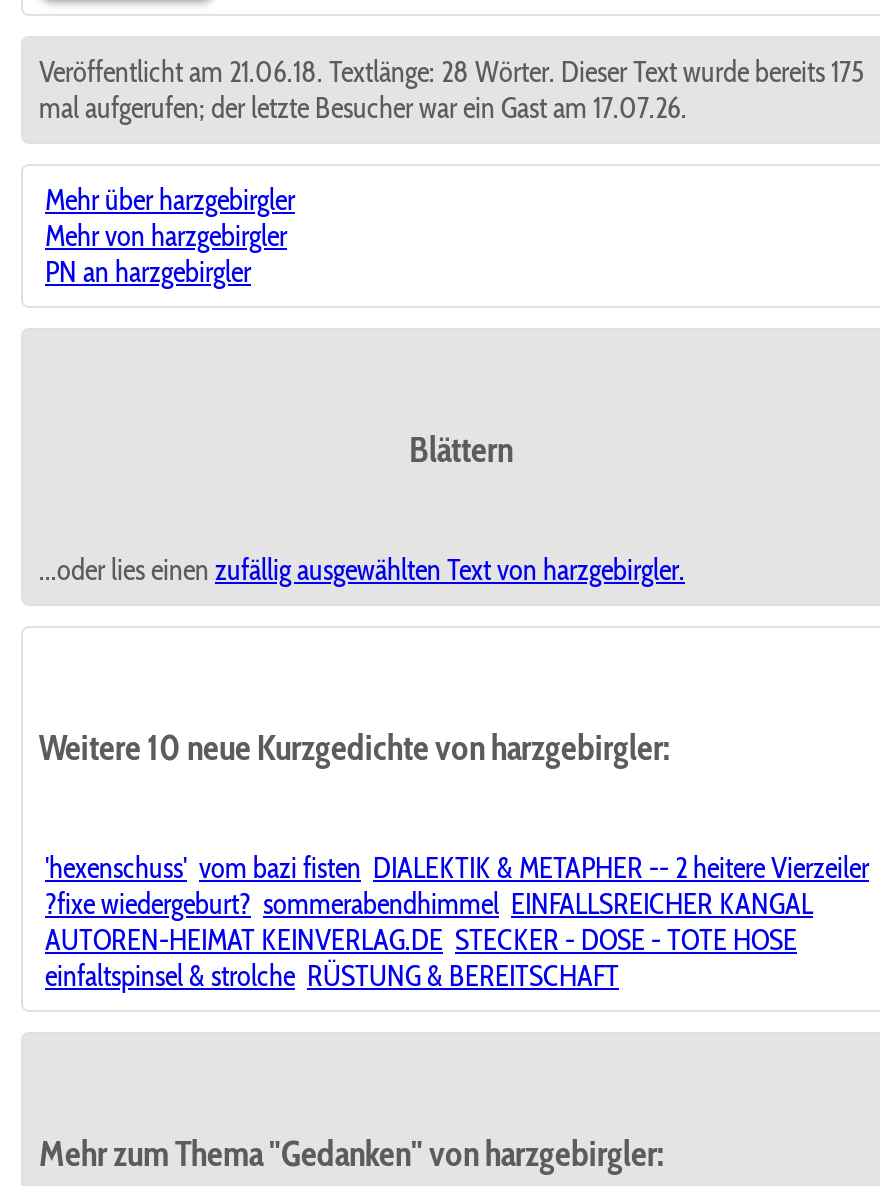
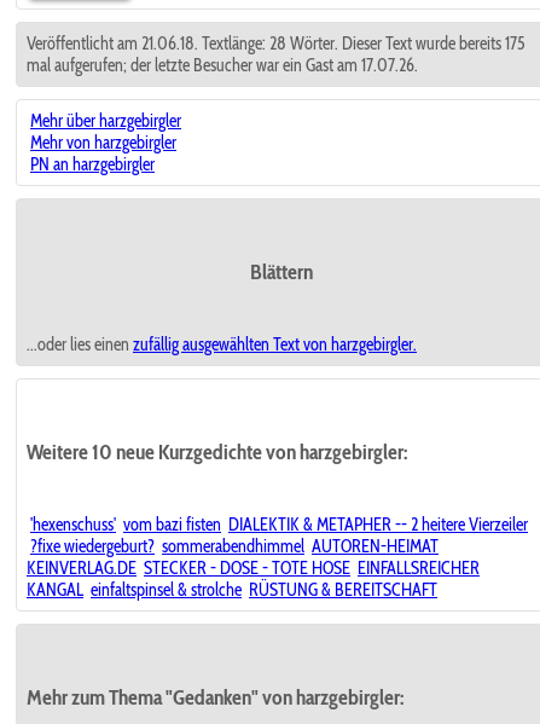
[45,887,813,995] ?fixe wiedergeburt? sommerabendhimmel EINFALLSREICHER KANGAL | AUTOREN-HEIMAT KEINVERLAG.DE STECKER - DOSE - TOTE HOSE | einfaltspinsel & strolche RÜSTUNG & BEREITSCHAFT -> [27,536,480,601] ?fixe wiedergeburt? sommerabendhimmel AUTOREN-HEIMAT | KEINVERLAG.DE STECKER - DOSE - TOTE HOSE EINFALLSREICHER | KANGAL einfaltspinsel & strolche RÜSTUNG & BEREITSCHAFT

